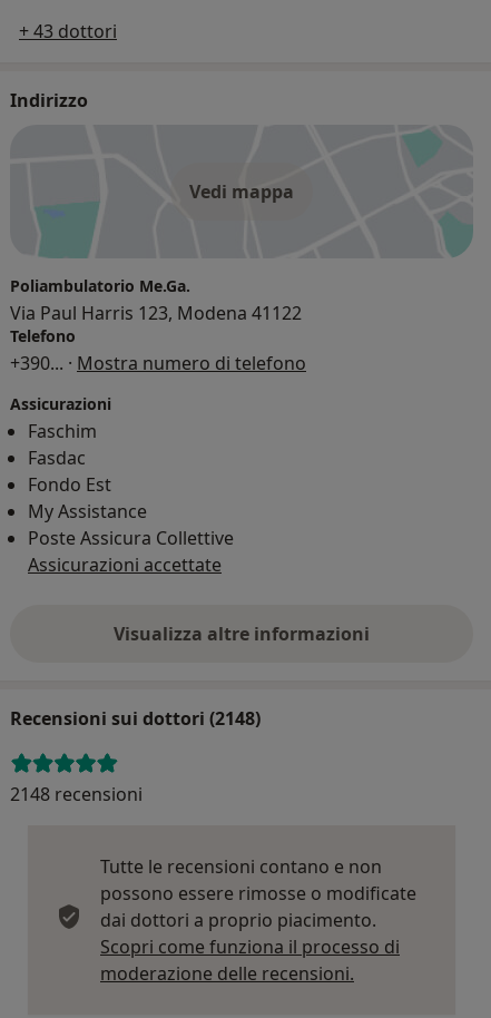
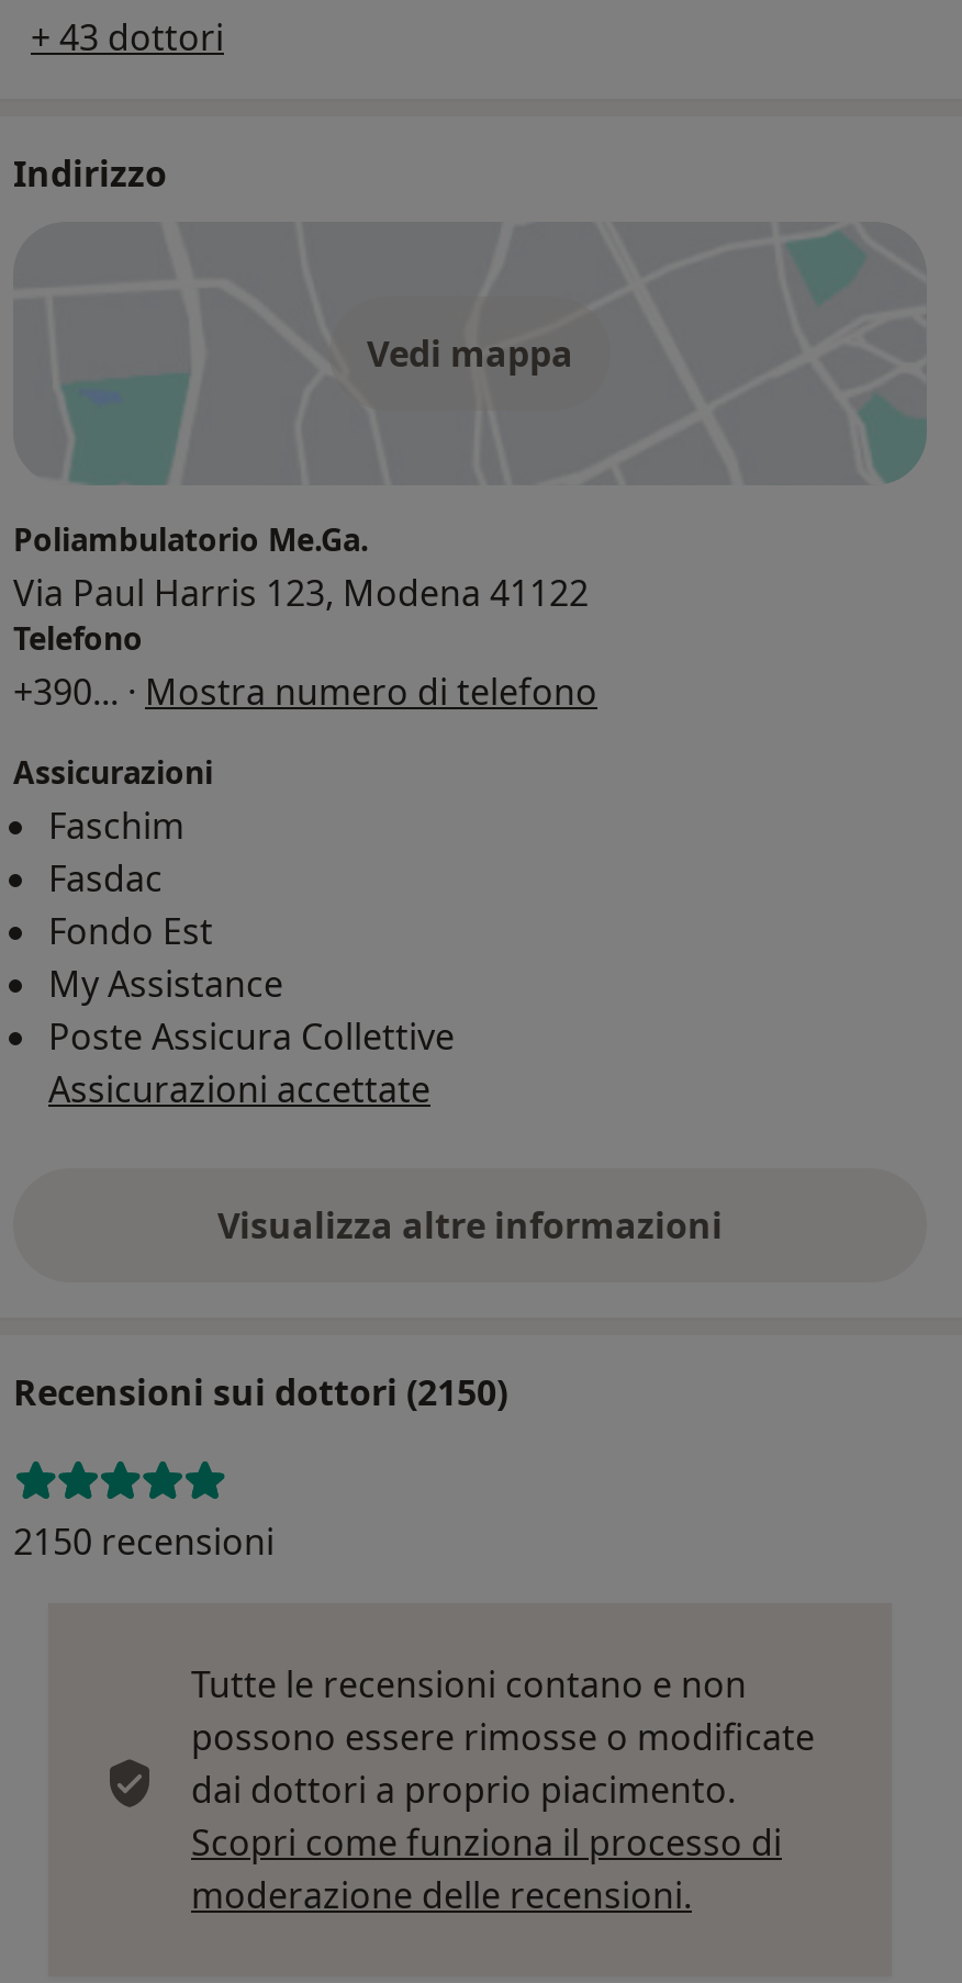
[10,706,261,731] Recensioni sui dottori (2148) -> [13,1368,507,1416] Recensioni sui dottori (2150)
[10,782,143,806] 2148 recensioni -> [13,1517,275,1566] 2150 recensioni

